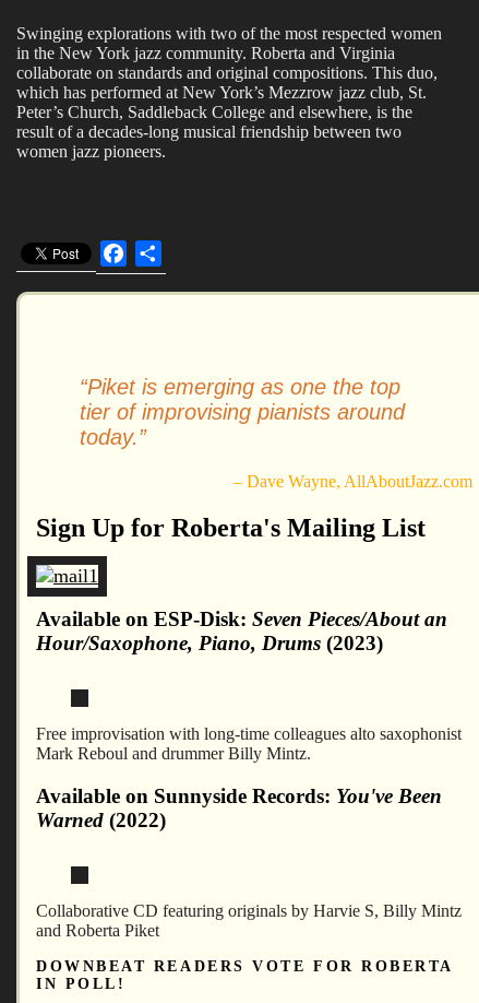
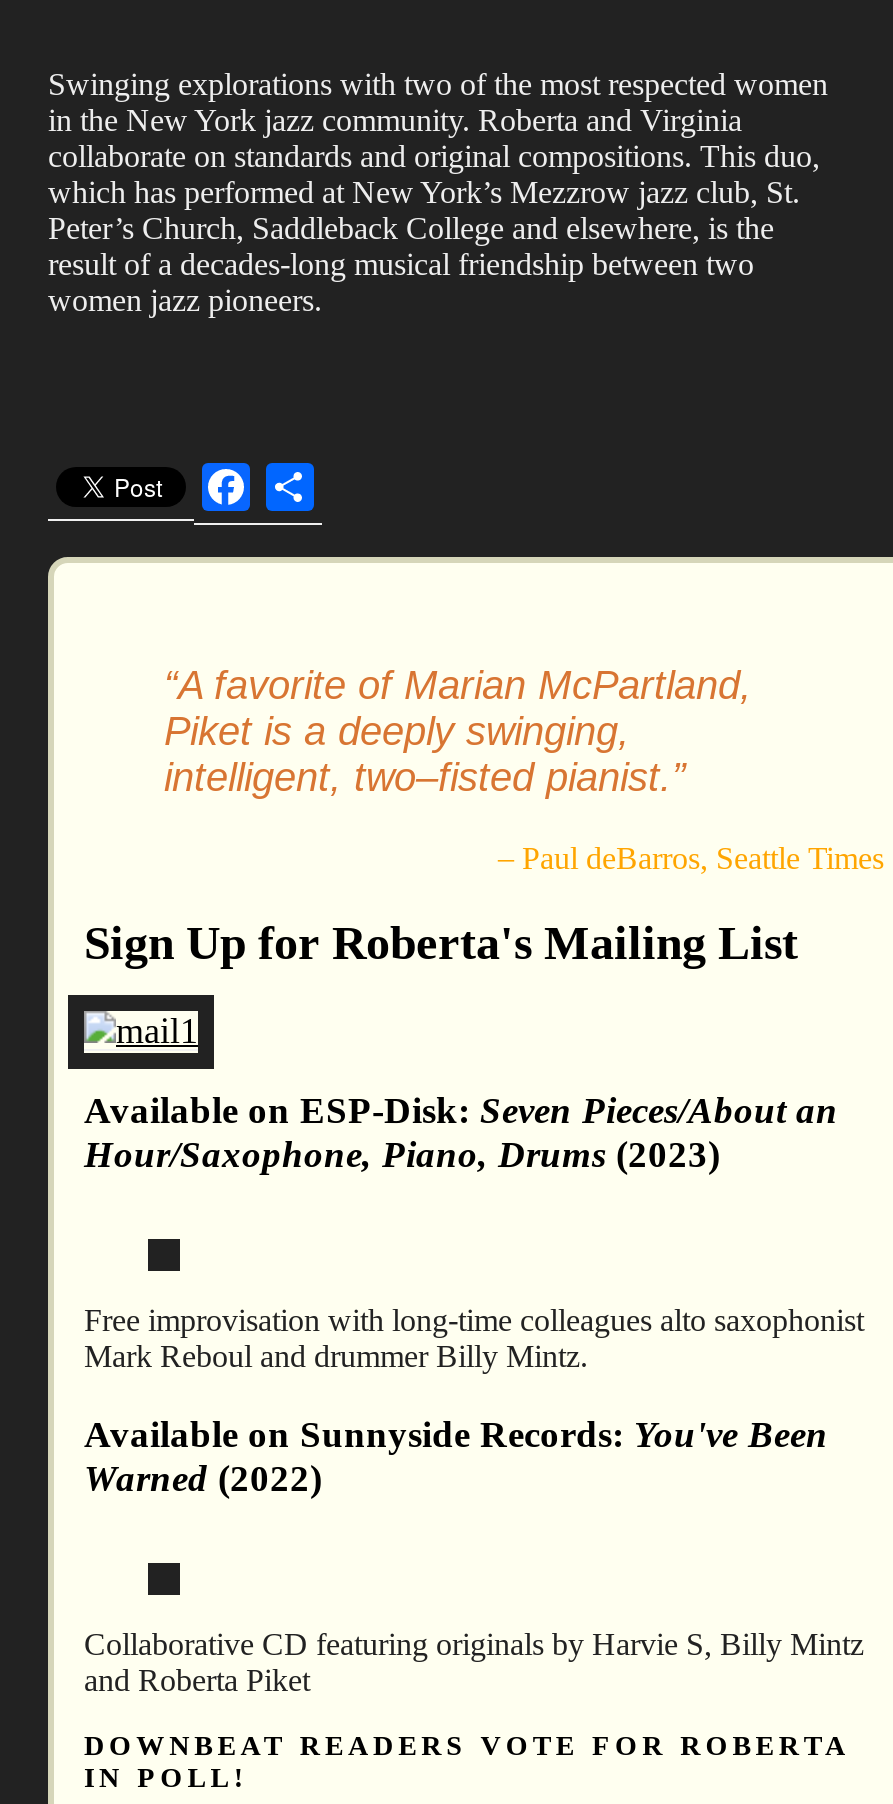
[80,375,405,449] “Piket is emerging as one the top | tier of improvising pianists around | today.” -> [164,663,752,799] “A favorite of Marian McPartland, | Piket is a deeply swinging, | intelligent, two–fisted pianist.”
[247,472,472,490] Dave Wayne, AllAboutJazz.com -> [522,841,884,875] Paul deBarros, Seattle Times

